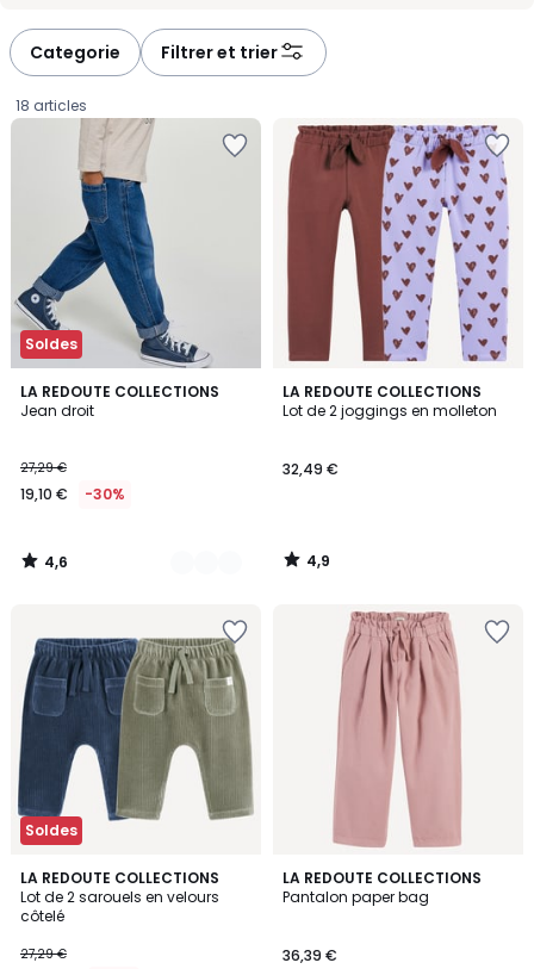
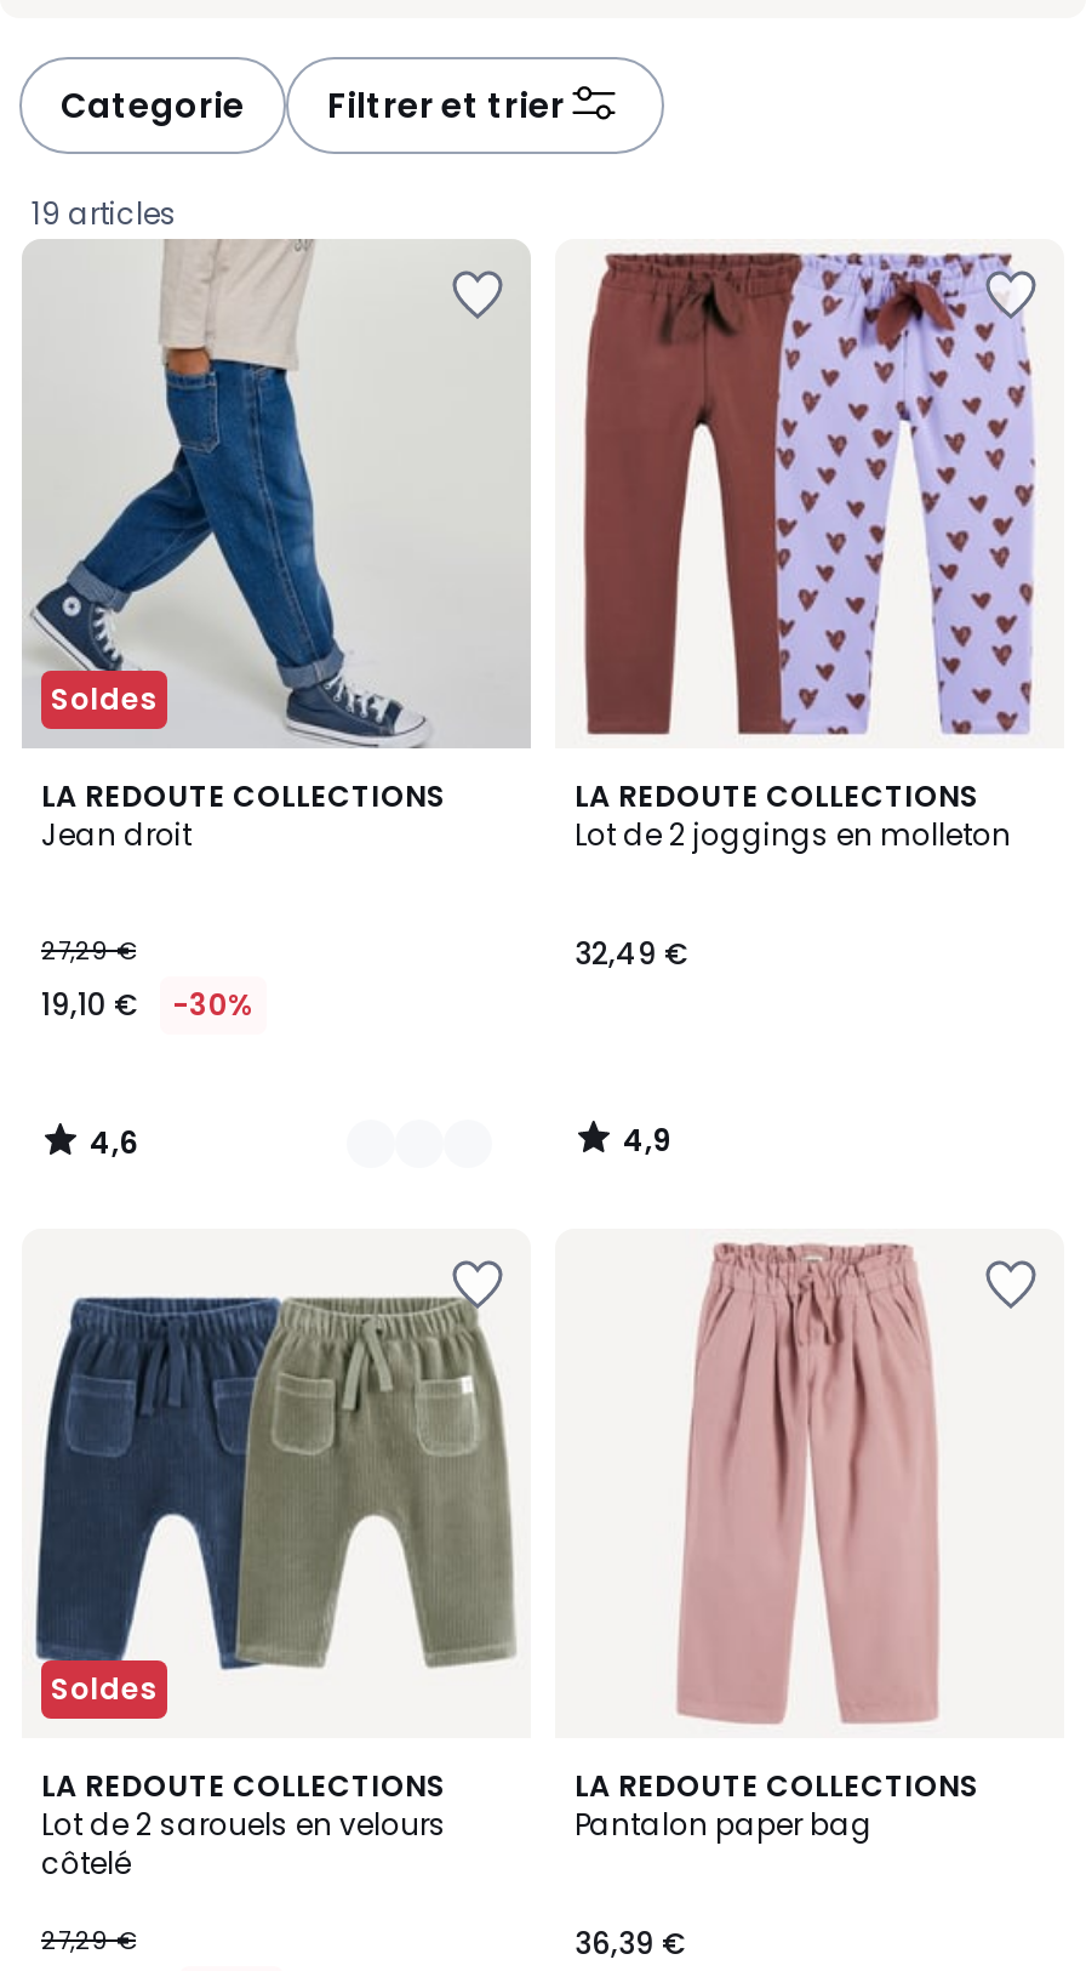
[15,95,87,116] 18 articles -> [32,193,177,234] 19 articles

